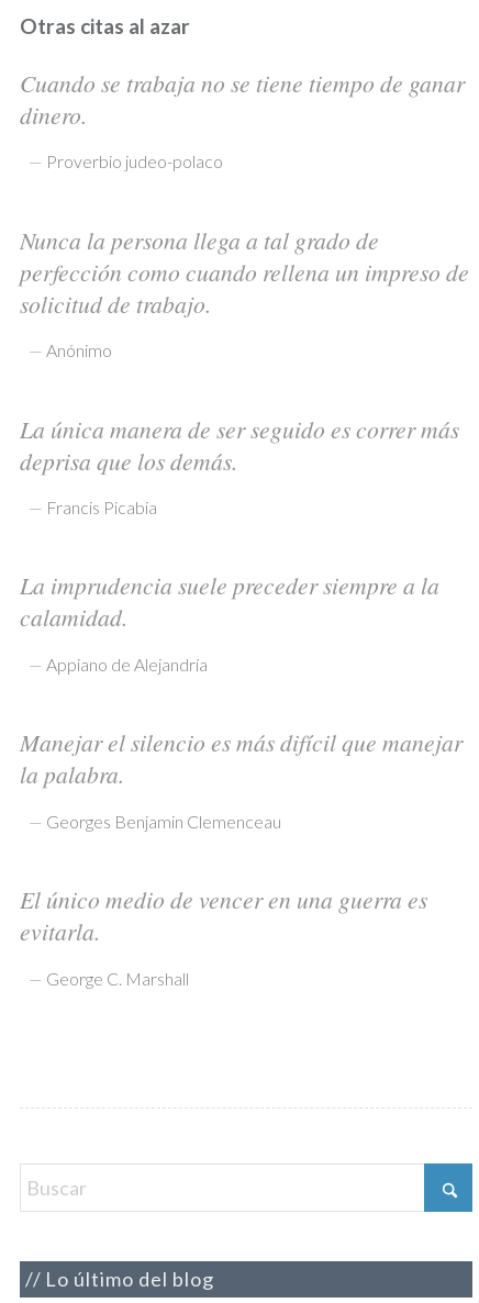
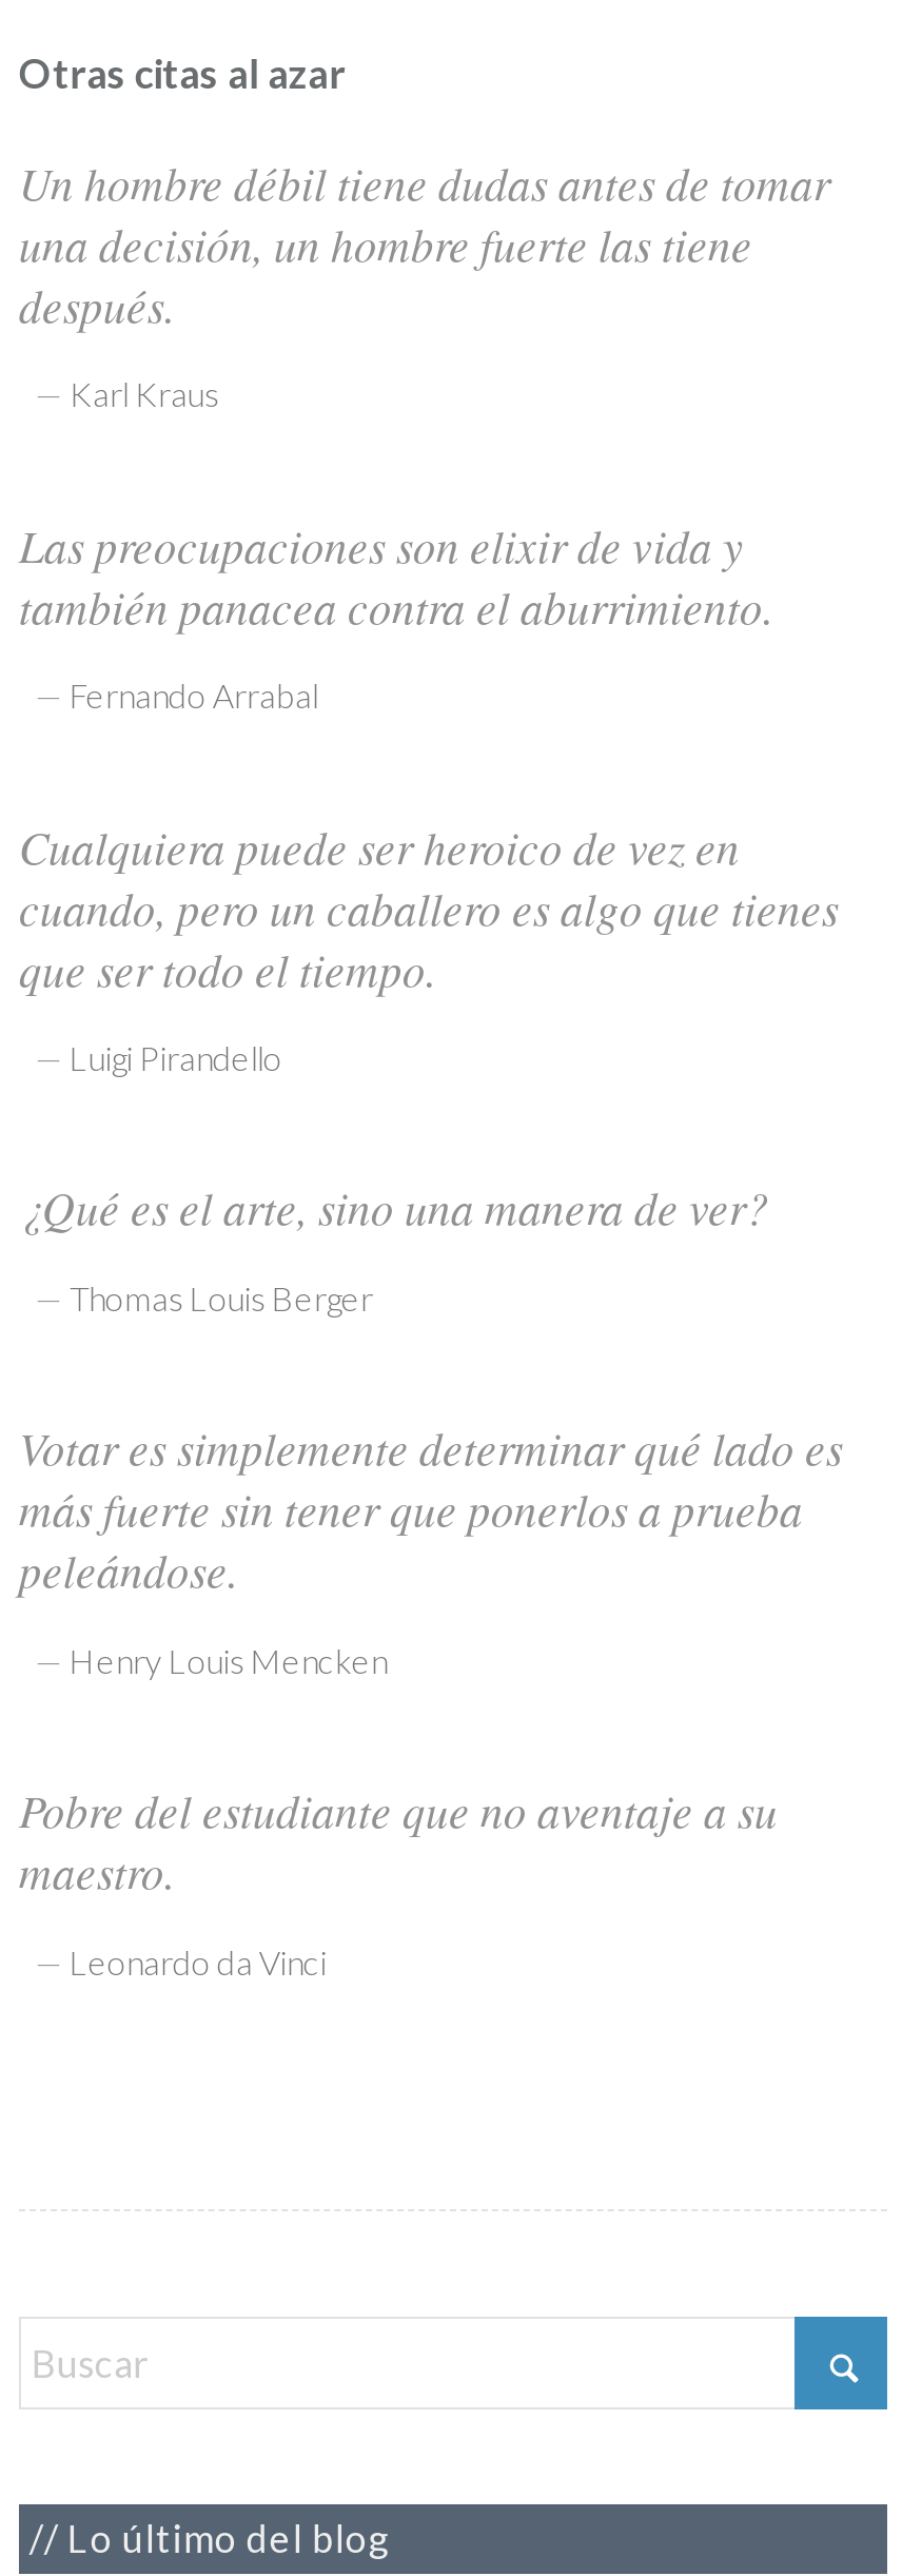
[20,67,465,131] Cuando se trabaja no se tiene tiempo de ganar | dinero. -> [19,151,830,335] Un hombre débil tiene dudas antes de tomar | una decisión, un hombre fuerte las tiene | después.
[28,151,223,172] — Proverbio judeo-polaco -> [36,374,219,414] — Karl Kraus
[20,224,469,319] Nunca la persona llega a tal grado de | perfección como cuando rellena un impreso de | solicitud de trabajo. -> [19,514,773,636] Las preocupaciones son elixir de vida y | también panacea contra el aburrimiento.
[28,340,112,361] — Anónimo -> [36,675,318,715] — Fernando Arrabal
[20,413,459,476] La única manera de ser seguido es correr más | deprisa que los demás. -> [19,815,839,998] Cualquiera puede ser heroico de vez en | cuando, pero un caballero es algo que tienes | que ser todo el tiempo.
[28,497,157,517] — Francis Picabia -> [36,1037,282,1077] — Luigi Pirandello
[20,570,439,633] La imprudencia suele preceder siempre a la | calamidad. -> [19,1177,769,1238] ¿Qué es el arte, sino una manera de ver?
[28,654,208,674] — Appiano de Alejandría -> [36,1277,373,1317] — Thomas Louis Berger
[20,727,462,790] Manejar el silencio es más difícil que manejar | la palabra. -> [19,1417,843,1601] Votar es simplemente determinar qué lado es | más fuerte sin tener que ponerlos a prueba | peleándose.
[28,811,281,831] — Georges Benjamin Clemenceau -> [36,1640,388,1680] — Henry Louis Mencken
[20,884,427,947] El único medio de vencer en una guerra es | evitarla. -> [19,1780,777,1902] Pobre del estudiante que no aventaje a su | maestro.
[28,968,189,988] — George C. Marshall -> [36,1941,326,1981] — Leonardo da Vinci

